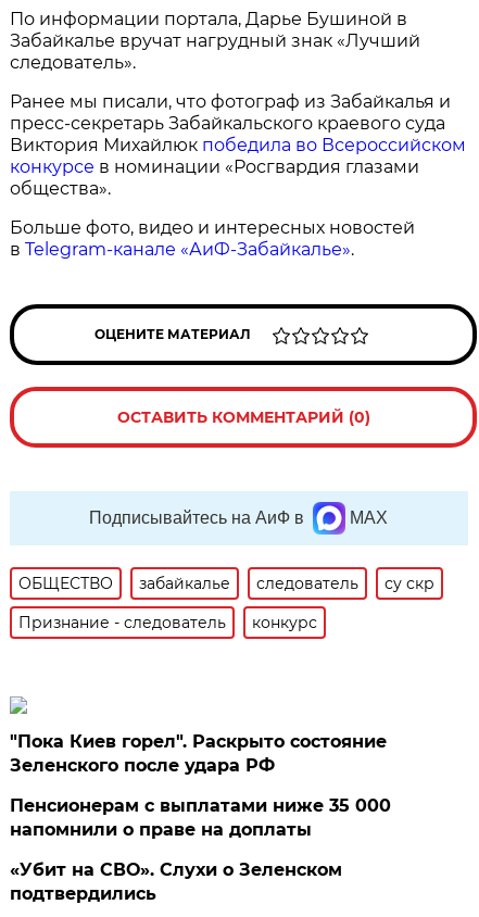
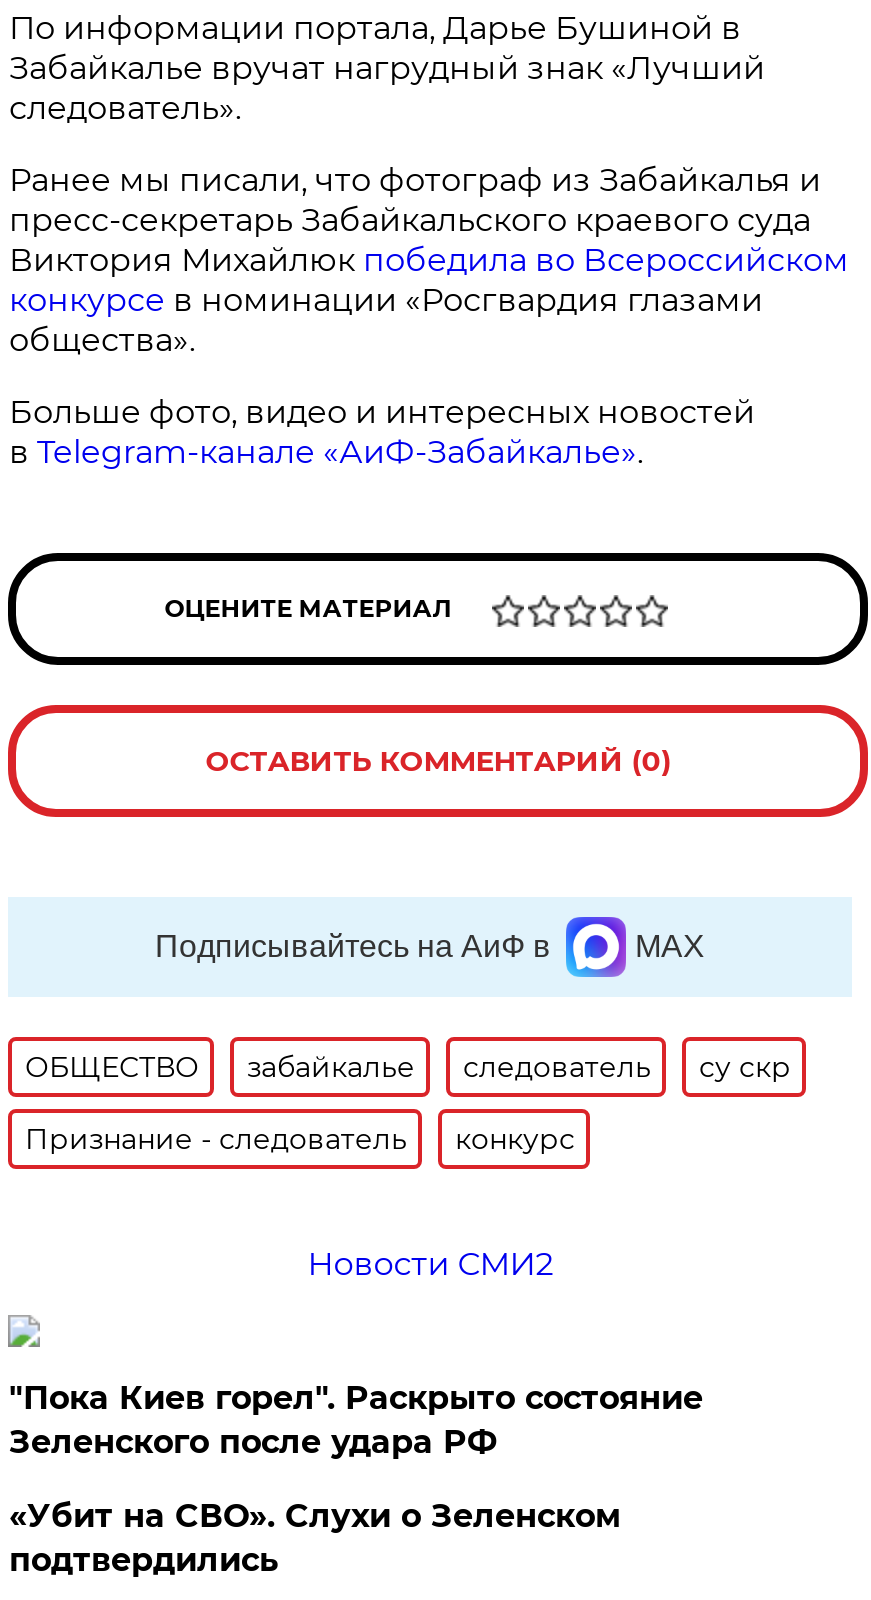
none -> [307,1245,553,1283] Новости СМИ2
moved [10,731,387,776] -> [9,1379,703,1461]: "Пока Киев горел". Раскрыто состояние | Зеленского после удара РФ
[10,795,391,840] Пенсионерам с выплатами ниже 35 000 | напомнили о праве на доплаты -> none

